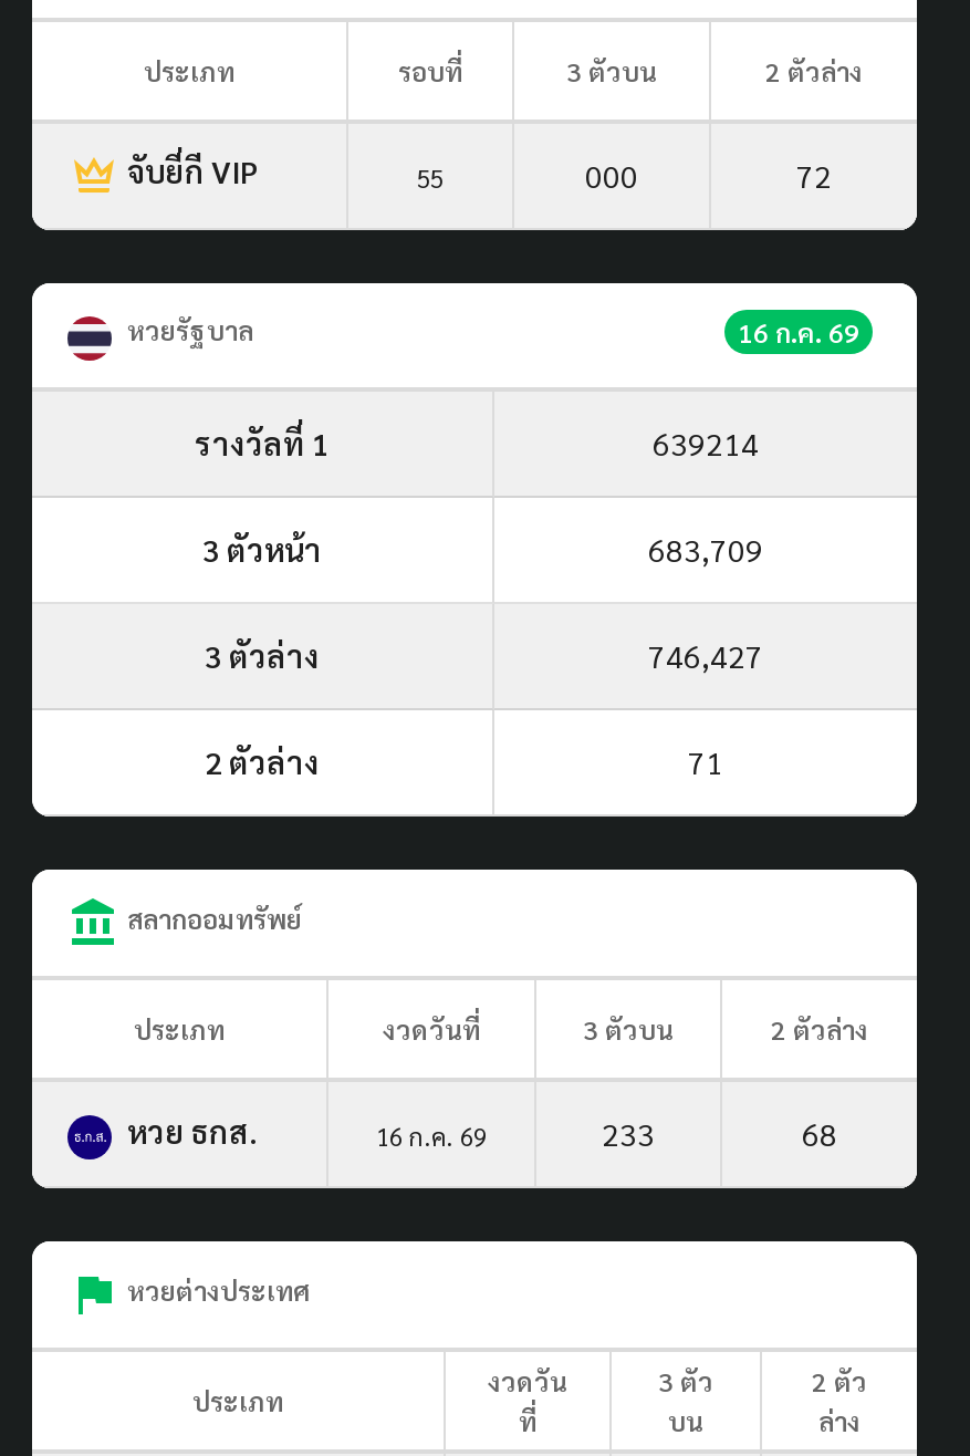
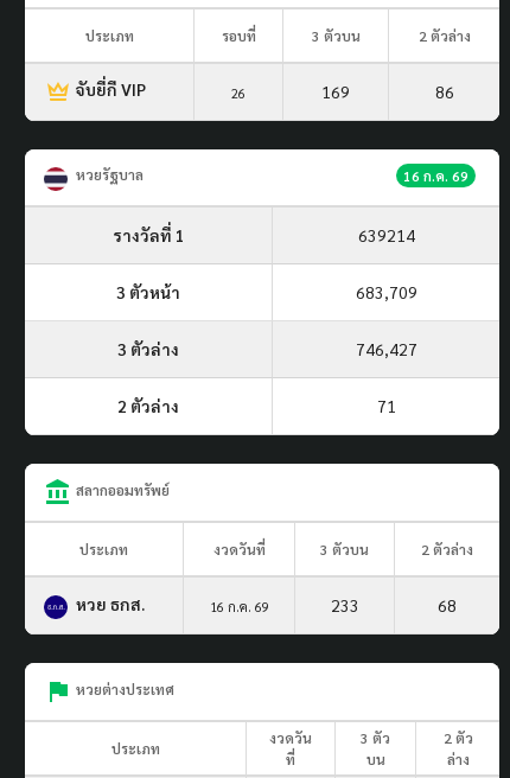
[417,161,444,194] 55 -> [231,84,246,102] 26
[585,154,638,194] 000 -> [321,80,350,102] 169
[796,154,832,194] 72 -> [435,80,454,102] 86

